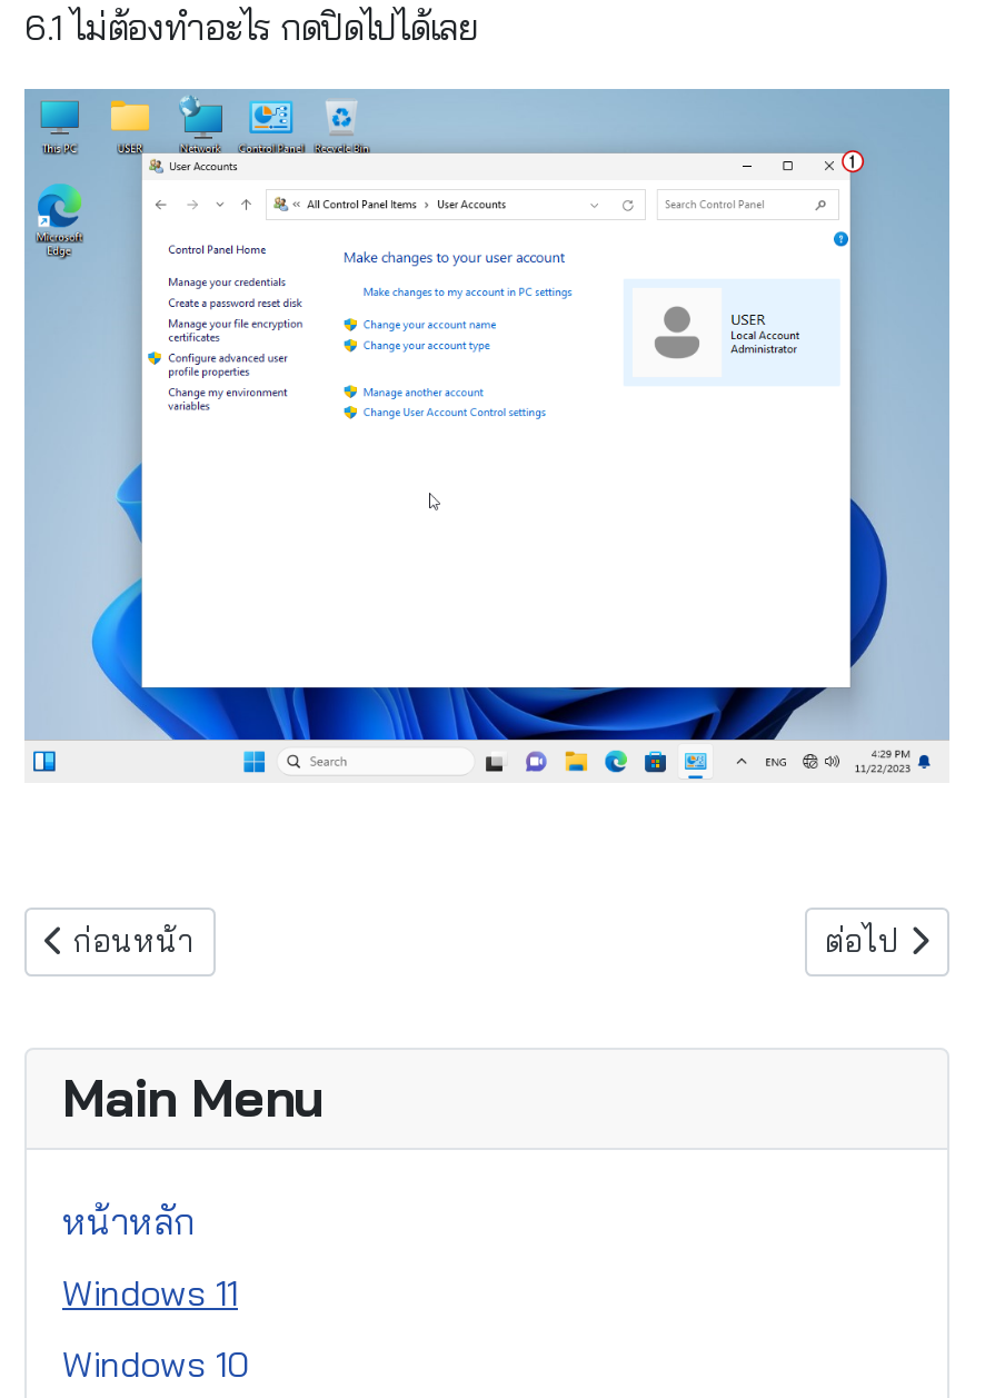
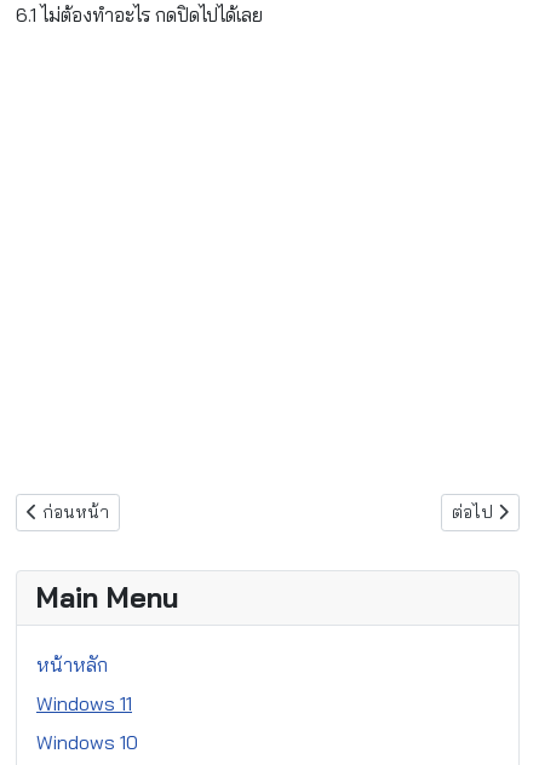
[22,87,952,781] [image] -> none

